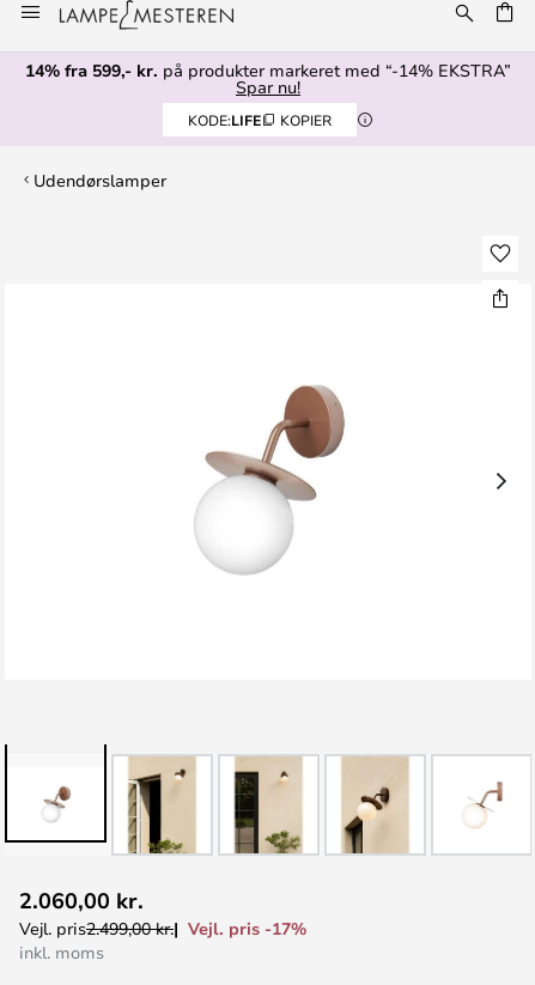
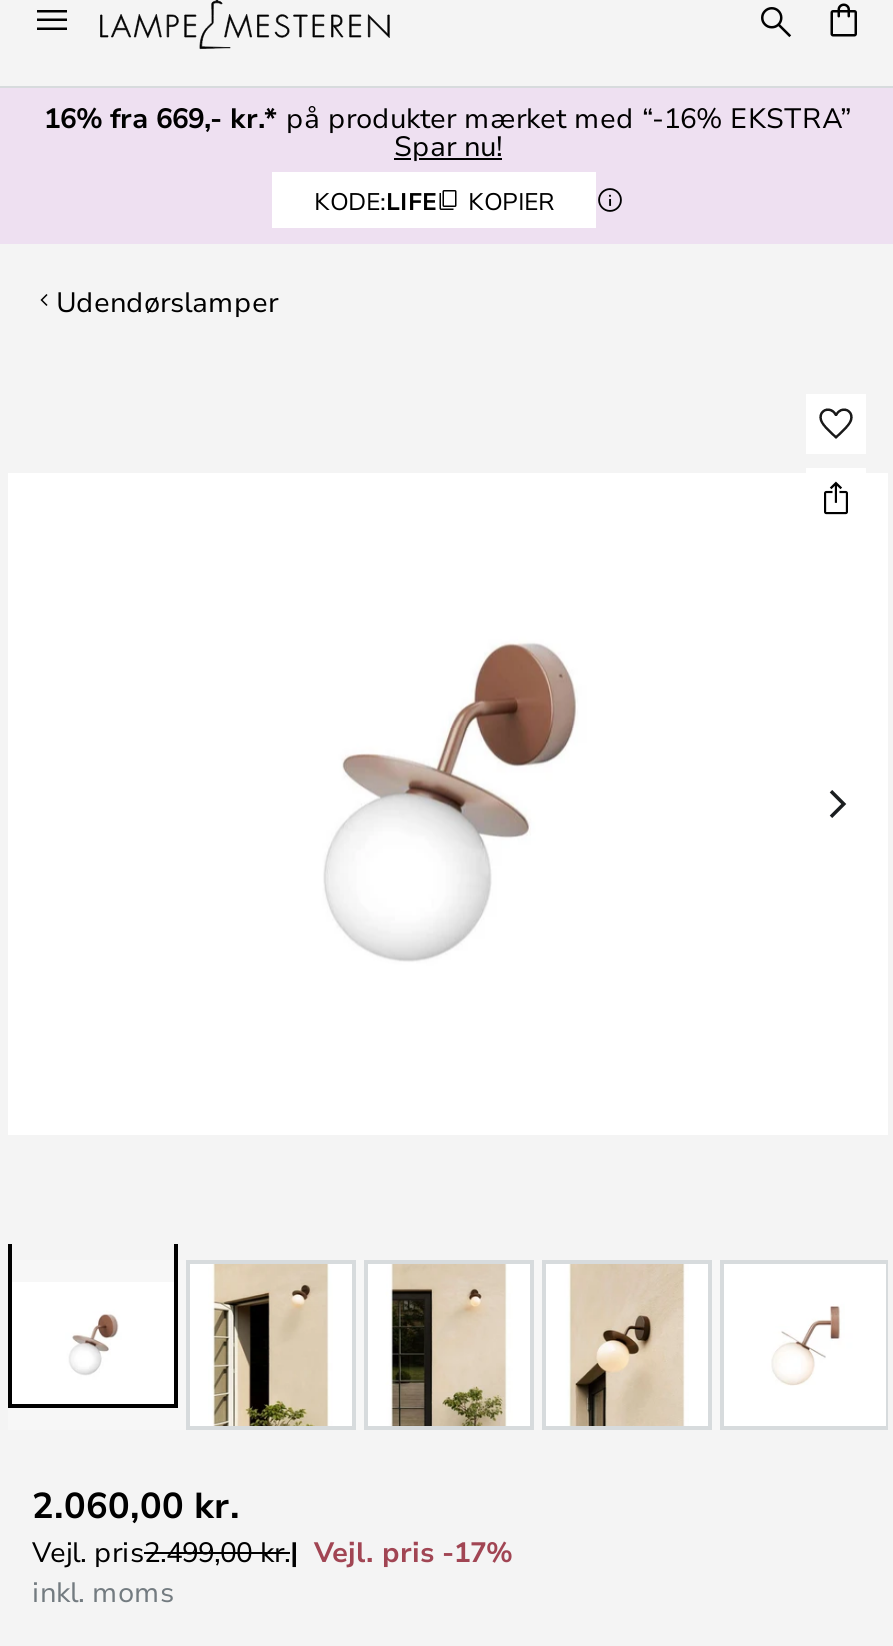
[25,59,511,81] 14% fra 599,- kr. på produkter markeret med “-14% EKSTRA” -> [44,98,852,136] 16% fra 669,- kr.* på produkter mærket med “-16% EKSTRA”

